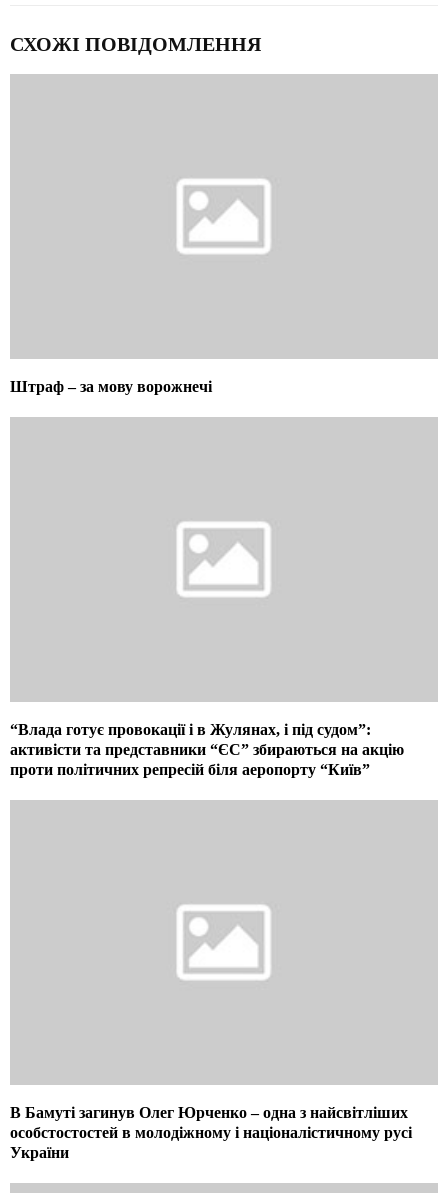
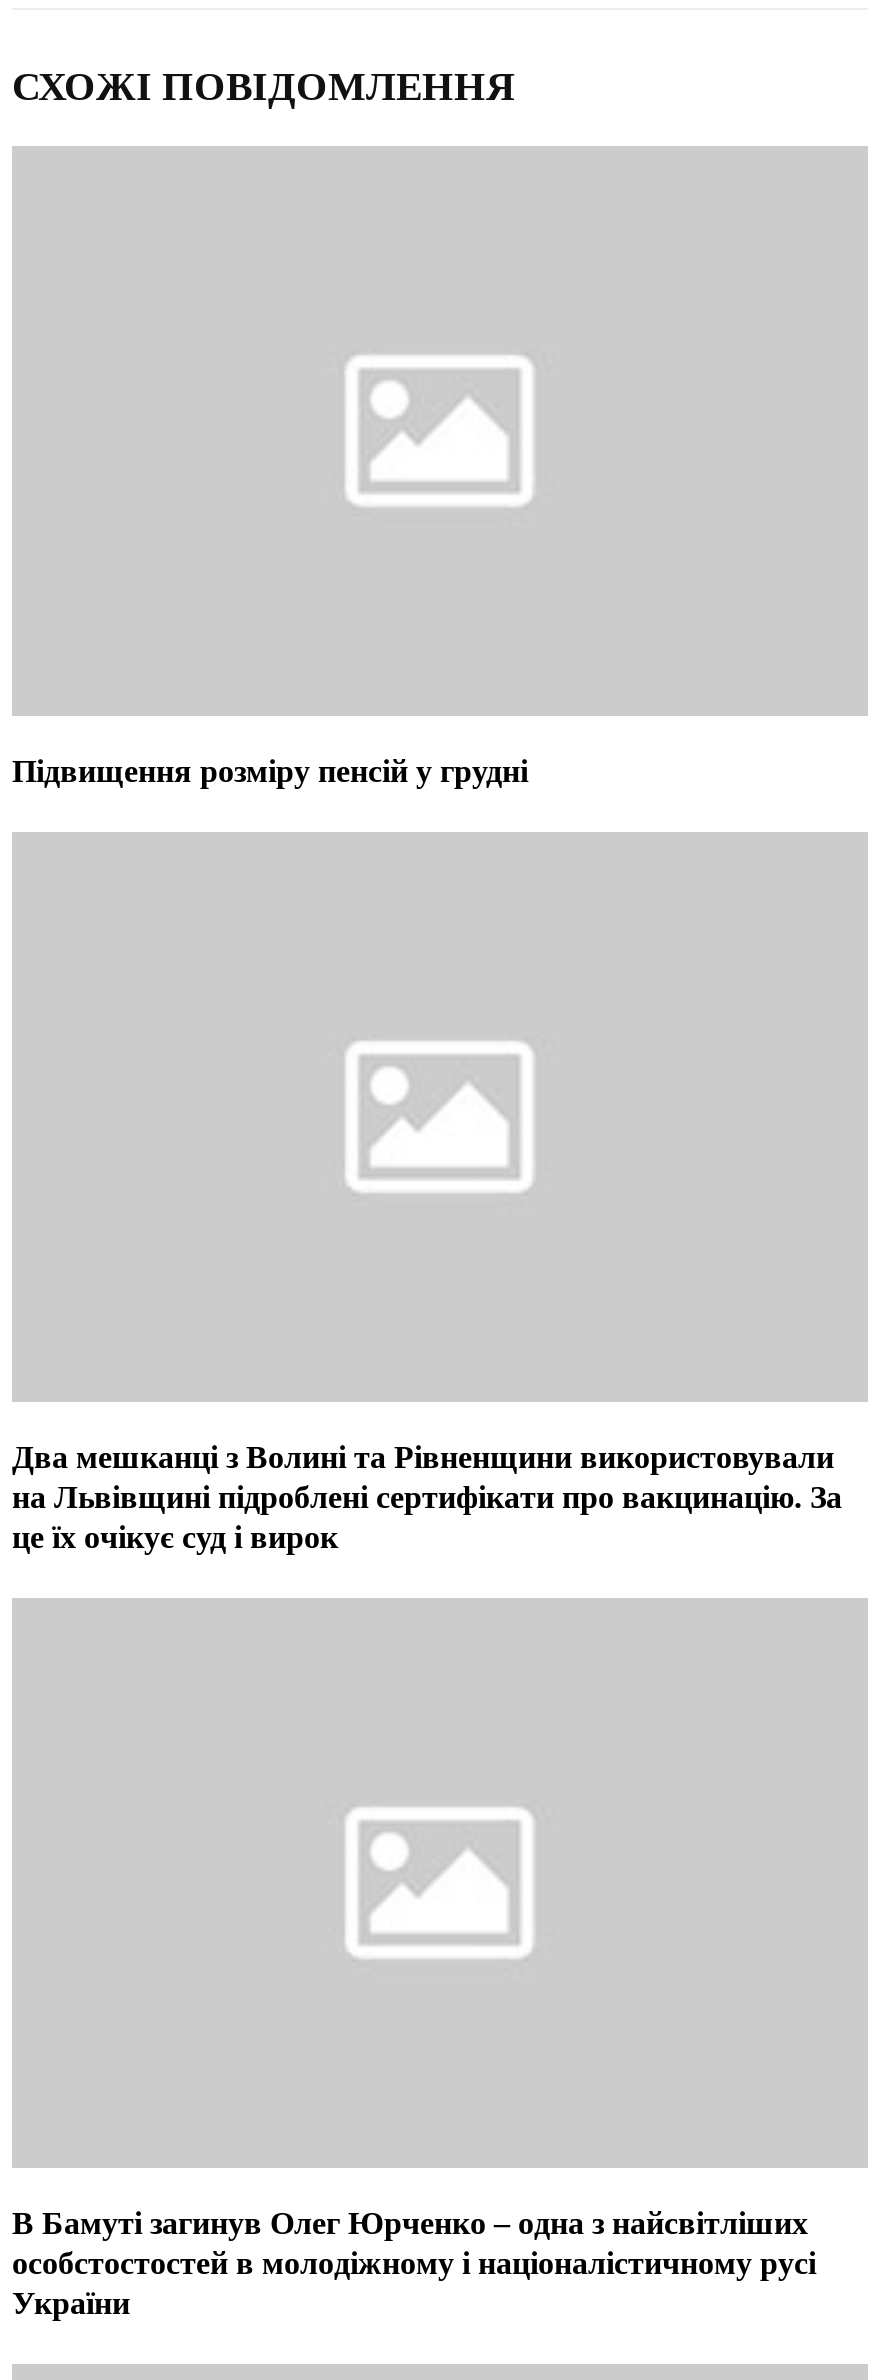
[10,378,212,395] Штраф – за мову ворожнечі -> [12,754,528,788] Підвищення розміру пенсій у грудні
[10,721,404,778] “Влада готує провокації і в Жулянах, і під судом”: | активісти та представники “ЄС” збираються на акцію | проти політичних репресій біля аеропорту “Київ” -> [12,1440,842,1554] Два мешканці з Волині та Рівненщини використовували | на Львівщині підроблені сертифікати про вакцинацію. За | це їх очікує суд і вирок

